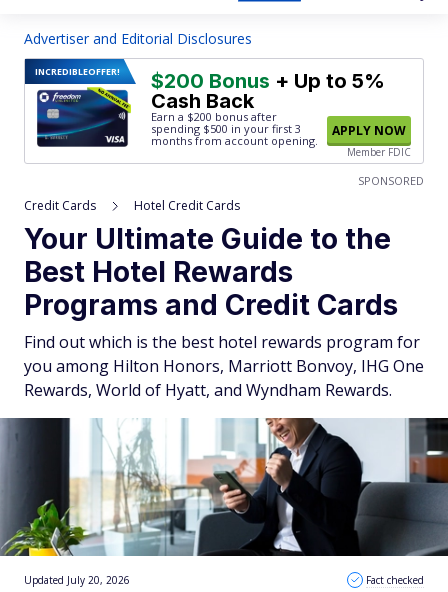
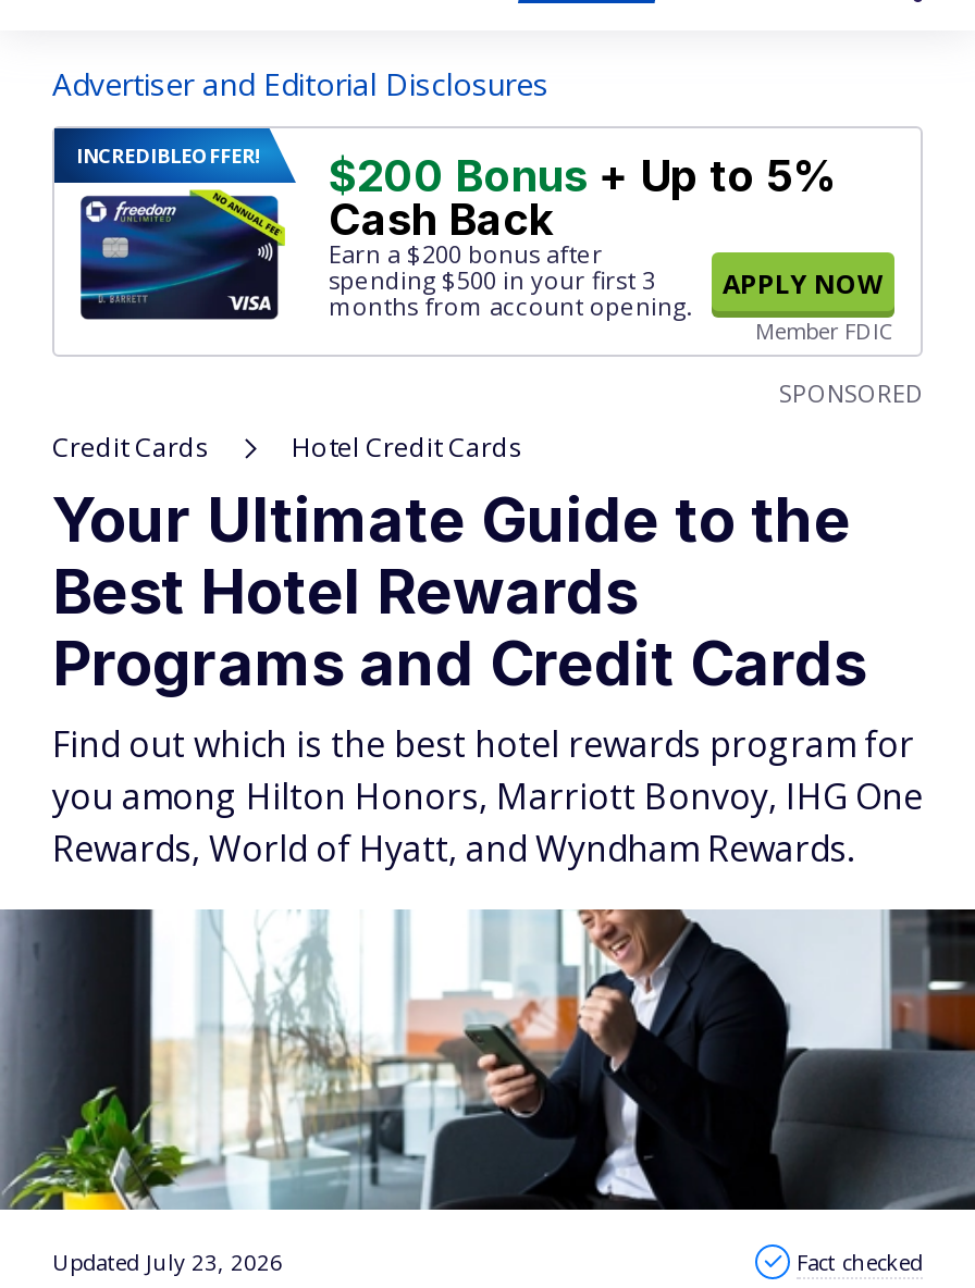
[24,573,130,587] Updated July 20, 2026 -> [52,1247,283,1277] Updated July 23, 2026

